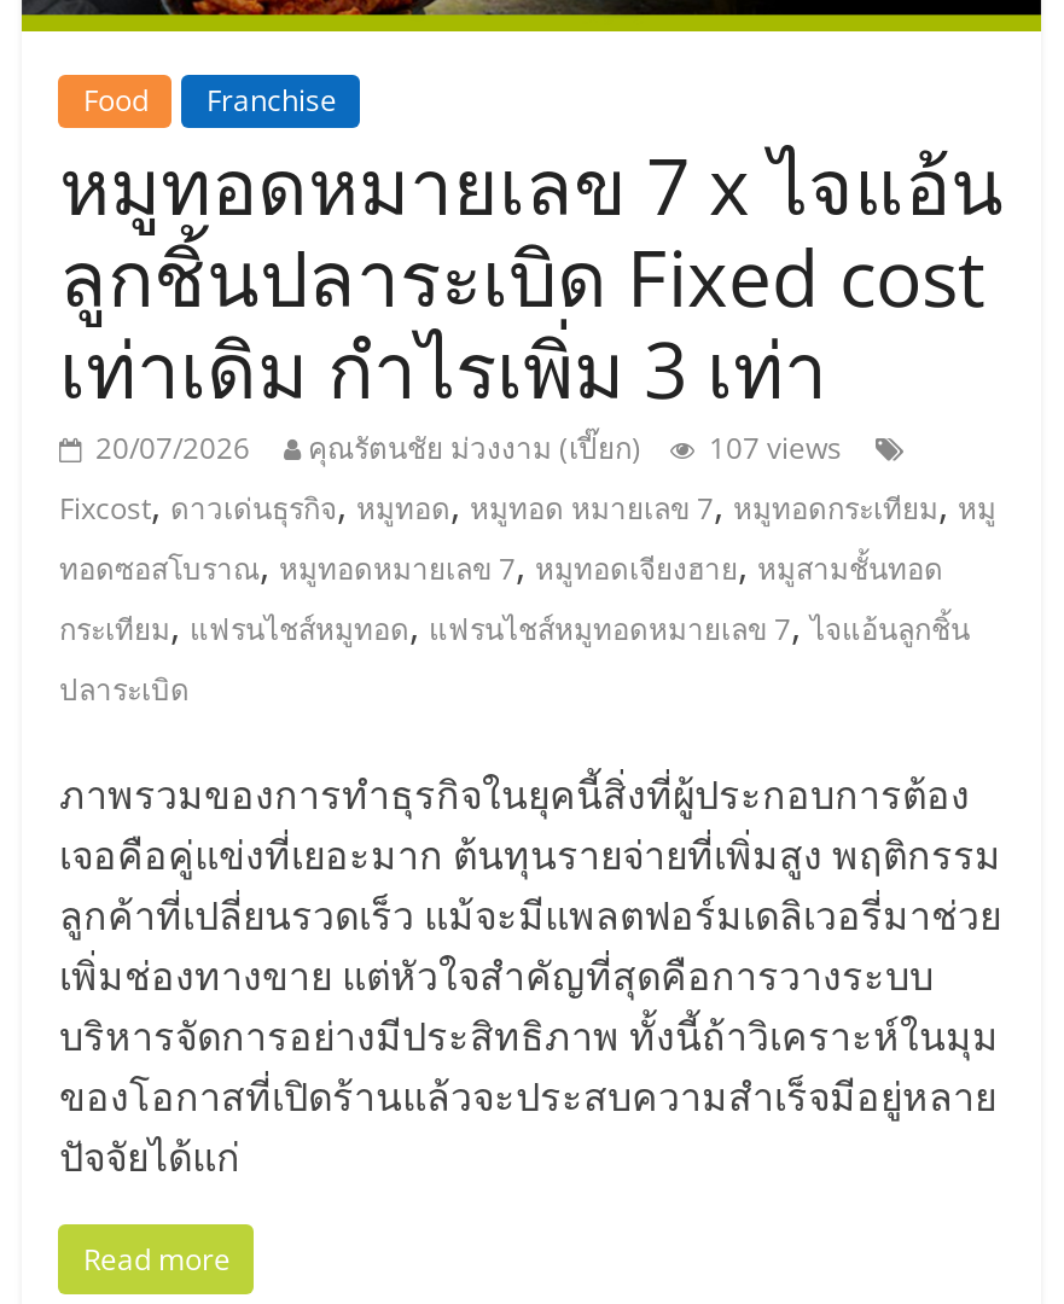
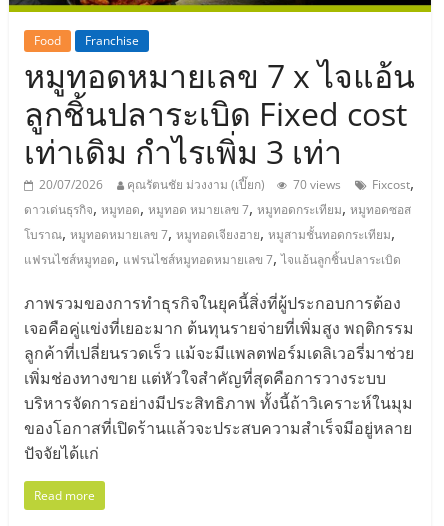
[59,426,996,708] 107 views | Fixcost,ดาวเด่นธุรกิจ,หมูทอด,หมูทอด หมายเลข 7,หมูทอดกระเทียม,หมู | ทอดซอสโบราณ,หมูทอดหมายเลข 7,หมูทอดเจียงฮาย,หมูสามชั้นทอด | กระเทียม,แฟรนไชส์หมูทอด,แฟรนไชส์หมูทอดหมายเลข 7,ไจแอ้นลูกชิ้น | ปลาระเบิด -> [24,172,414,269] 70 views | Fixcost, | ดาวเด่นธุรกิจ,หมูทอด,หมูทอด หมายเลข 7,หมูทอดกระเทียม,หมูทอดซอส | โบราณ,หมูทอดหมายเลข 7,หมูทอดเจียงฮาย,หมูสามชั้นทอดกระเทียม, | แฟรนไชส์หมูทอด,แฟรนไชส์หมูทอดหมายเลข 7,ไจแอ้นลูกชิ้นปลาระเบิด

